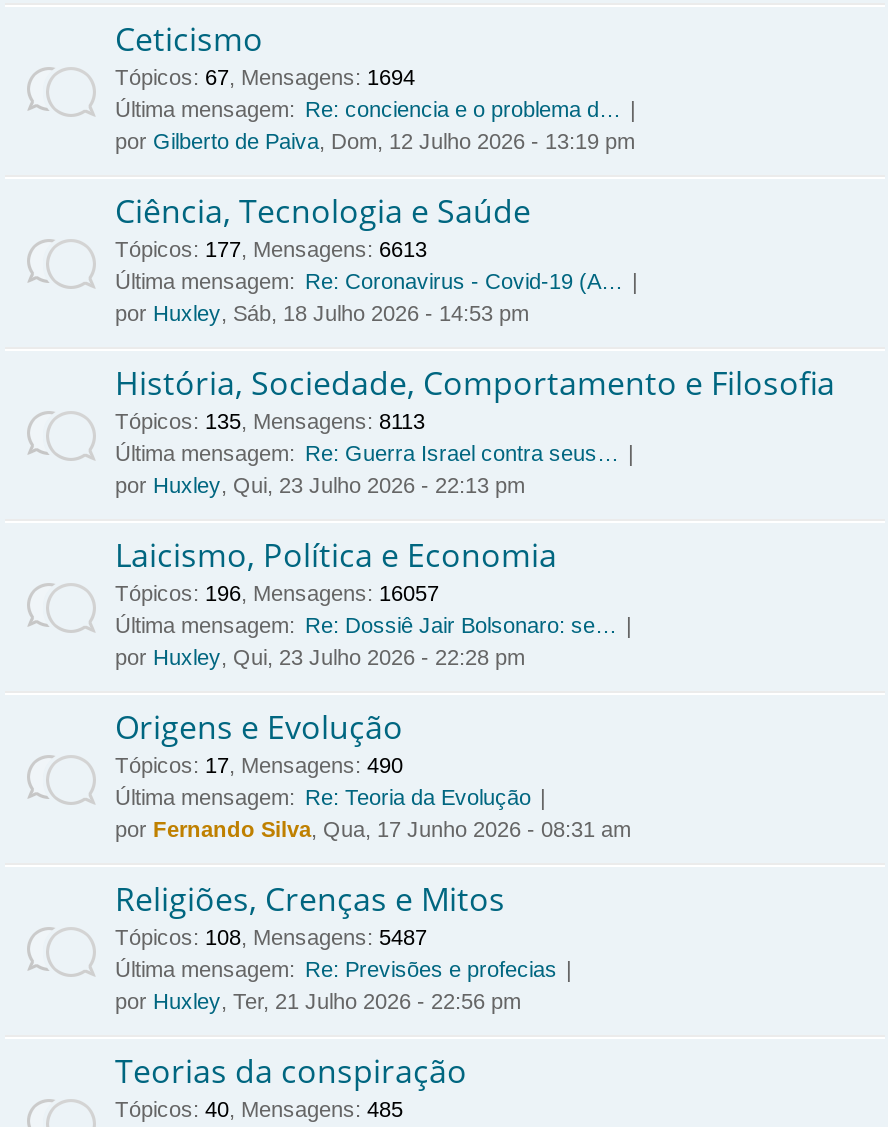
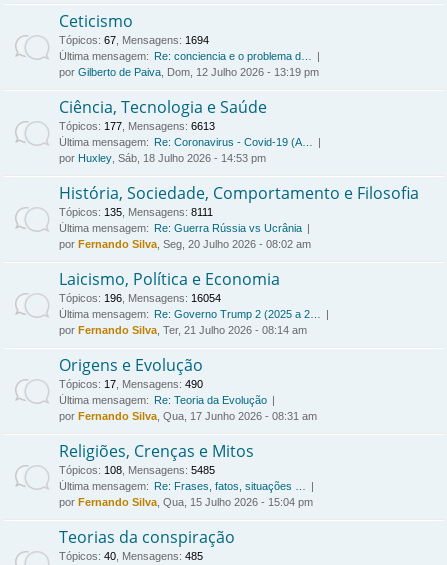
[115,410,619,498] Tópicos: 135, Mensagens: 8113 | Última mensagem: Re: Guerra Israel contra seus… | por Huxley, Qui, 23 Julho 2026 - 22:13 pm -> [59,206,311,250] Tópicos: 135, Mensagens: 8111 | Última mensagem: Re: Guerra Rússia vs Ucrânia | por Fernando Silva, Seg, 20 Julho 2026 - 08:02 am
[115,582,617,670] Tópicos: 196, Mensagens: 16057 | Última mensagem: Re: Dossiê Jair Bolsonaro: se… | por Huxley, Qui, 23 Julho 2026 - 22:28 pm -> [59,292,321,336] Tópicos: 196, Mensagens: 16054 | Última mensagem: Re: Governo Trump 2 (2025 a 2… | por Fernando Silva, Ter, 21 Julho 2026 - 08:14 am
[115,926,557,1014] Tópicos: 108, Mensagens: 5487 | Última mensagem: Re: Previsões e profecias | por Huxley, Ter, 21 Julho 2026 - 22:56 pm -> [59,464,313,508] Tópicos: 108, Mensagens: 5485 | Última mensagem: Re: Frases, fatos, situações … | por Fernando Silva, Qua, 15 Julho 2026 - 15:04 pm

